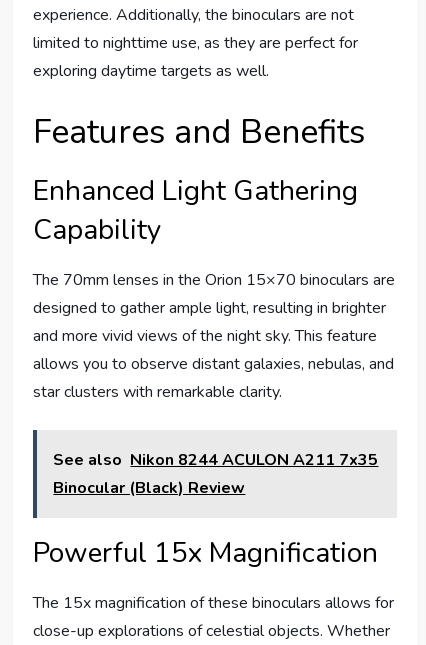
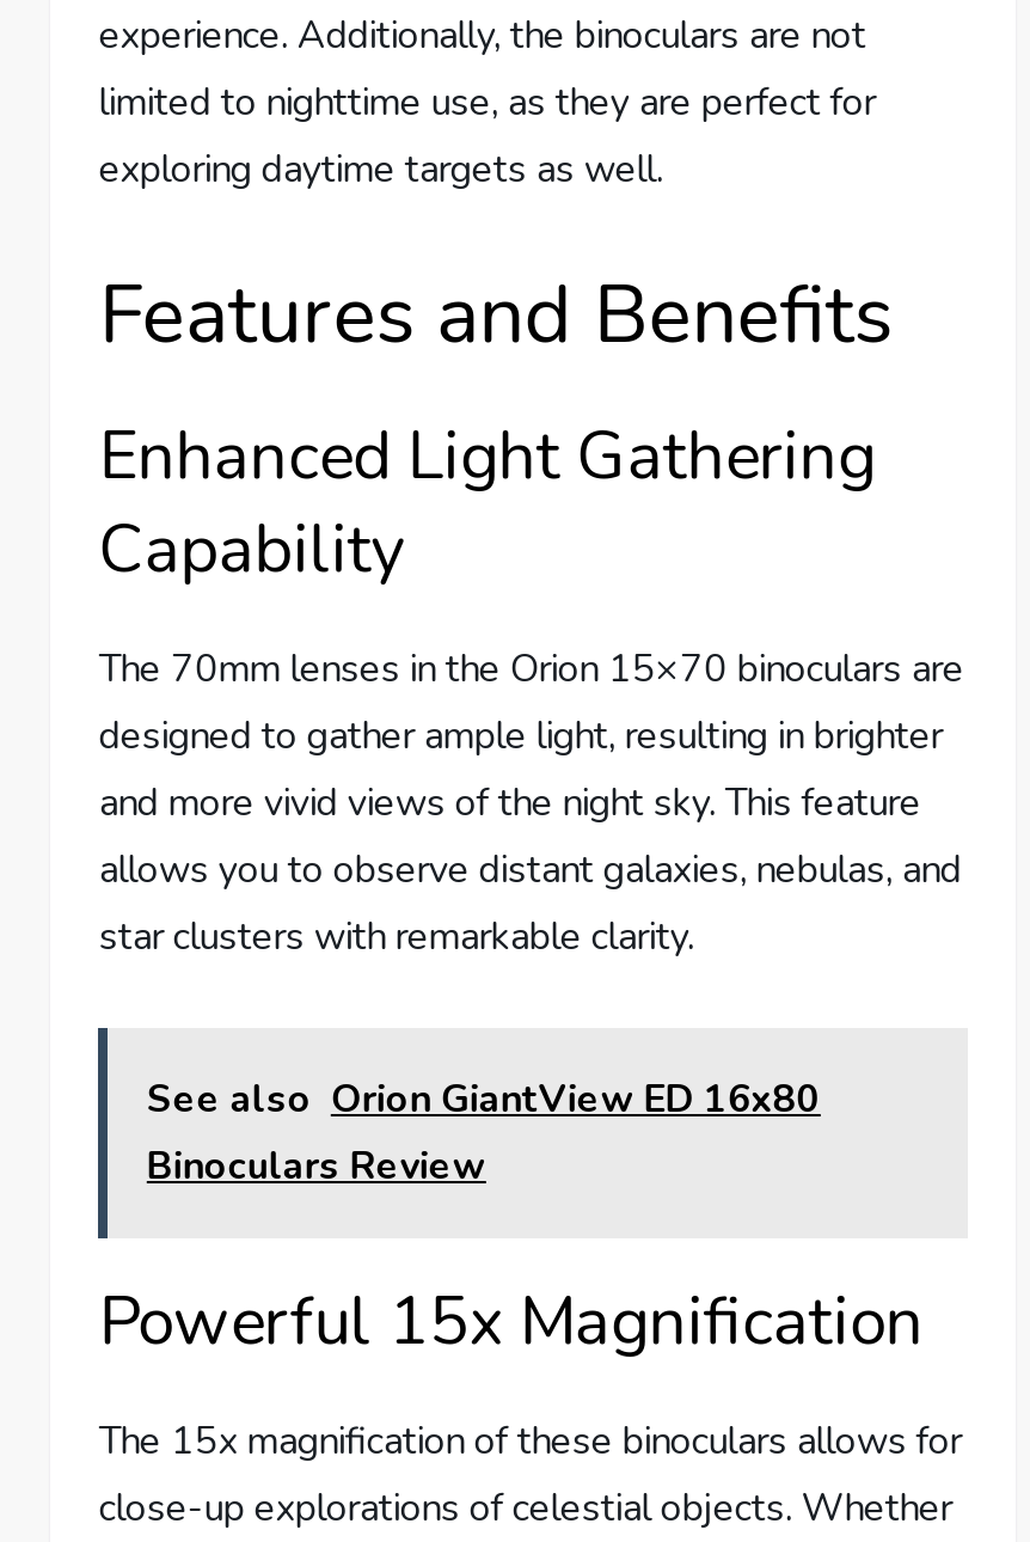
[53,448,378,498] See also Nikon 8244 ACULON A211 7x35 | Binocular (Black) Review -> [147,1072,821,1192] See also Orion GiantView ED 16x80 | Binoculars Review

